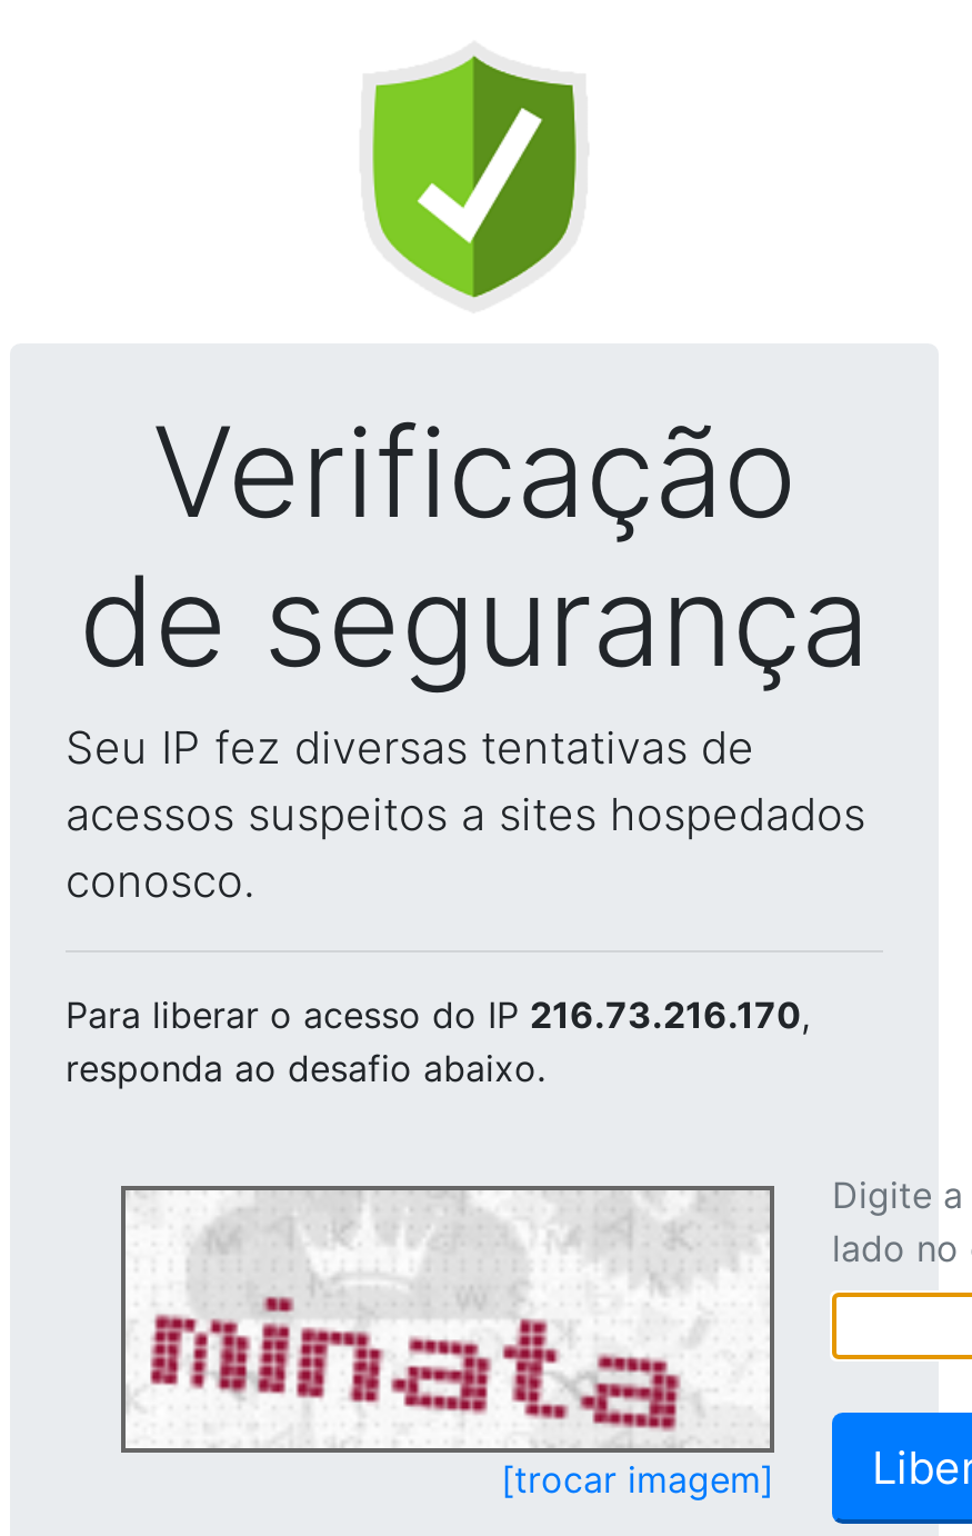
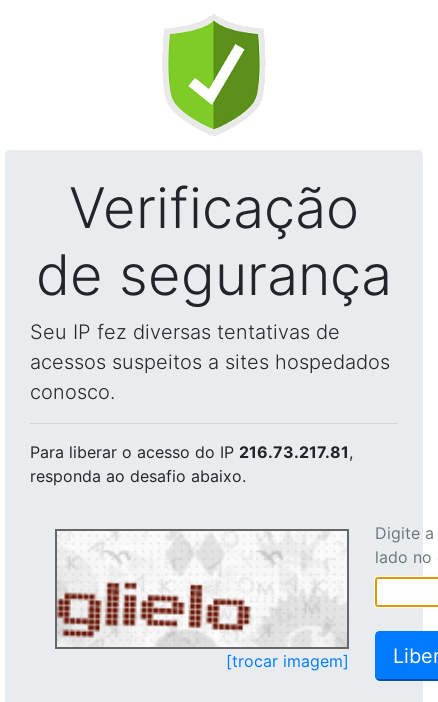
[66,993,810,1037] Para liberar o acesso do IP 216.73.216.170, -> [30,442,353,462] Para liberar o acesso do IP 216.73.217.81,
[126,1195,752,1444] [image] -> [56,532,336,644] [image]

